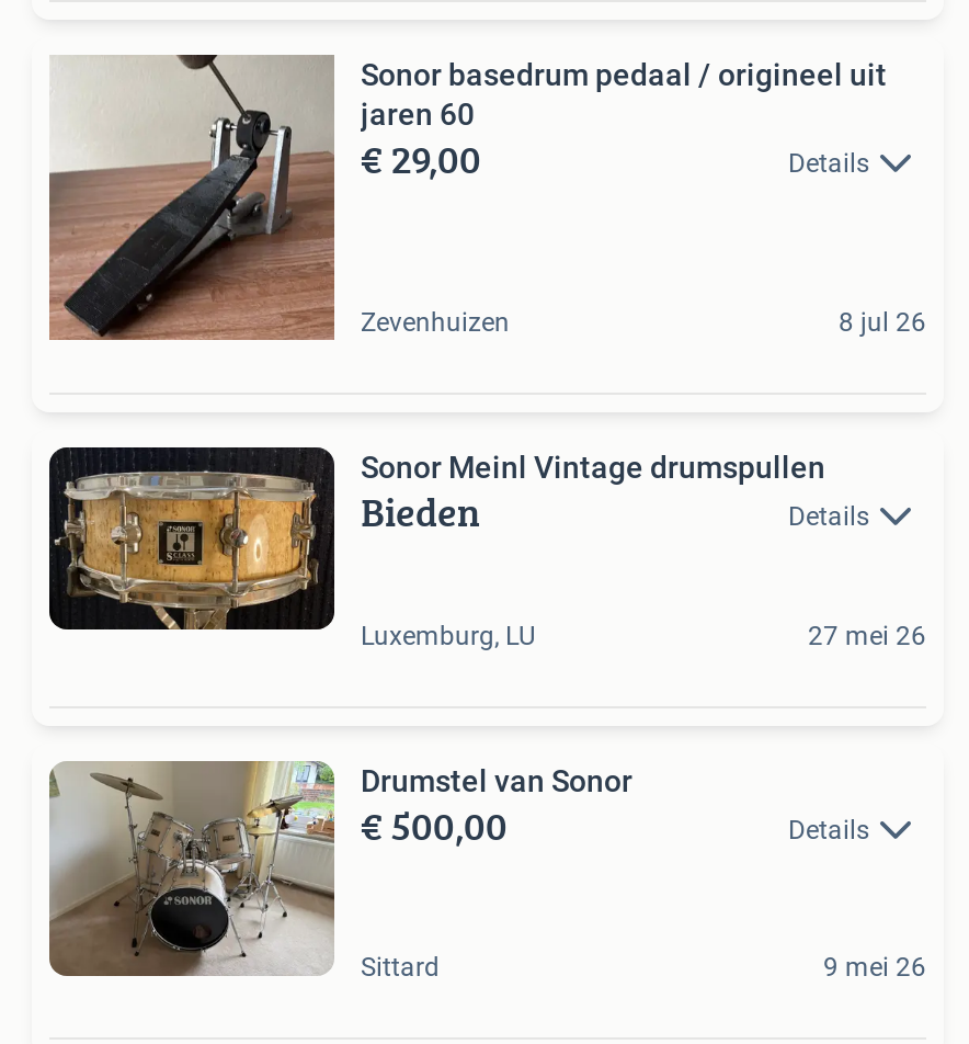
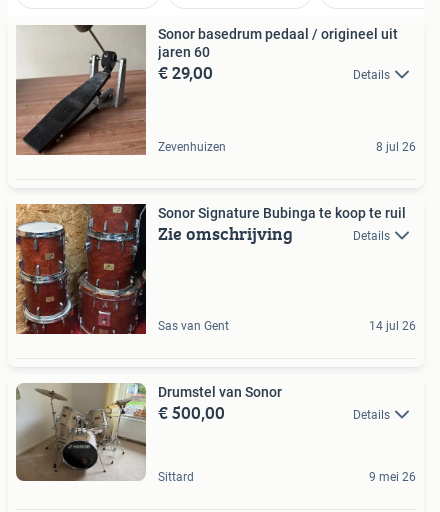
[47,445,825,654] [image] | Sonor Meinl Vintage drumspullen | Bieden -> [15,203,406,335] [image] | Sonor Signature Bubinga te koop te ruil | Zie omschrijving
[361,621,926,652] Luxemburg, LU | 27 mei 26 -> [158,319,416,333] Sas van Gent | 14 jul 26

